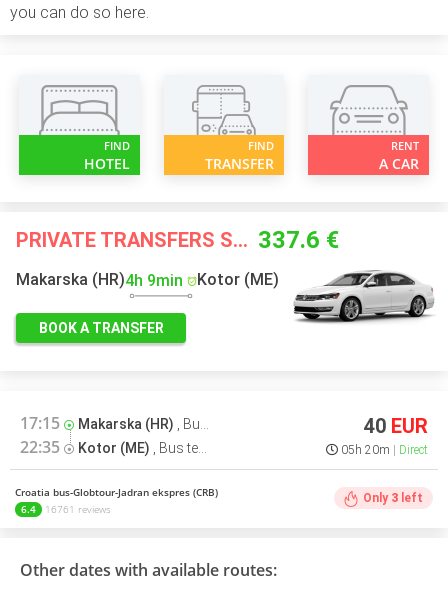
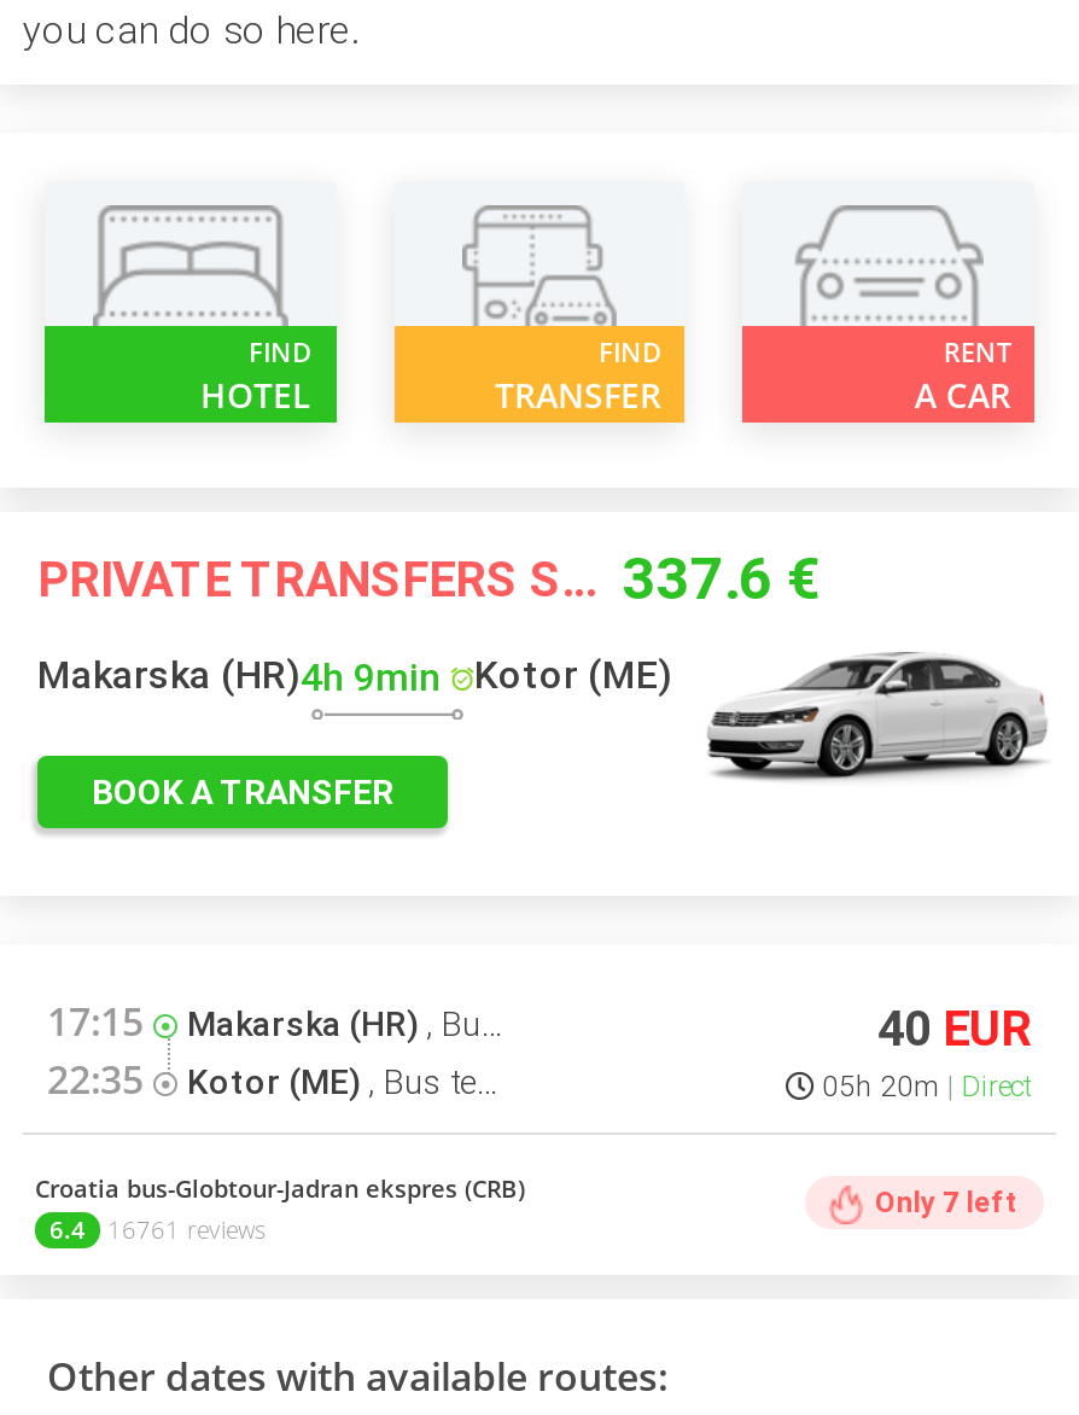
[363,491,423,505] Only 3 left -> [875,1186,1020,1219] Only 7 left

